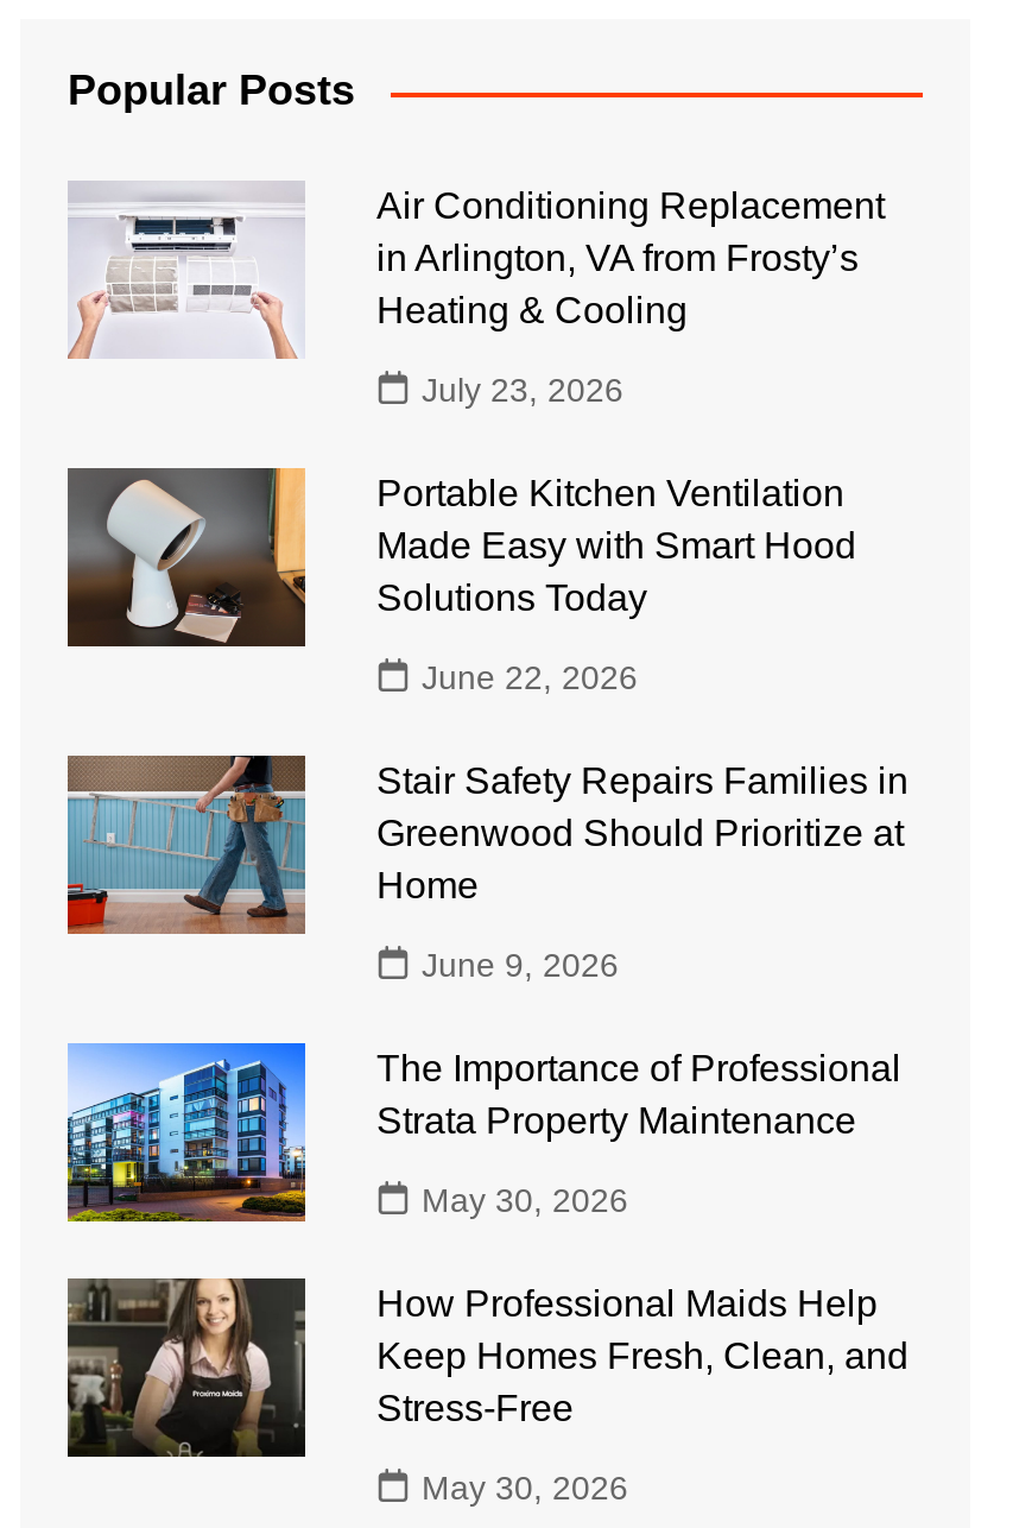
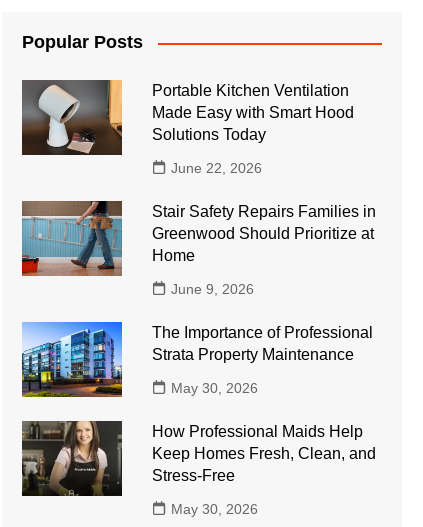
[68,181,885,409] [image] | Air Conditioning Replacement | in Arlington, VA from Frosty’s | Heating & Cooling | July 23, 2026 -> none

